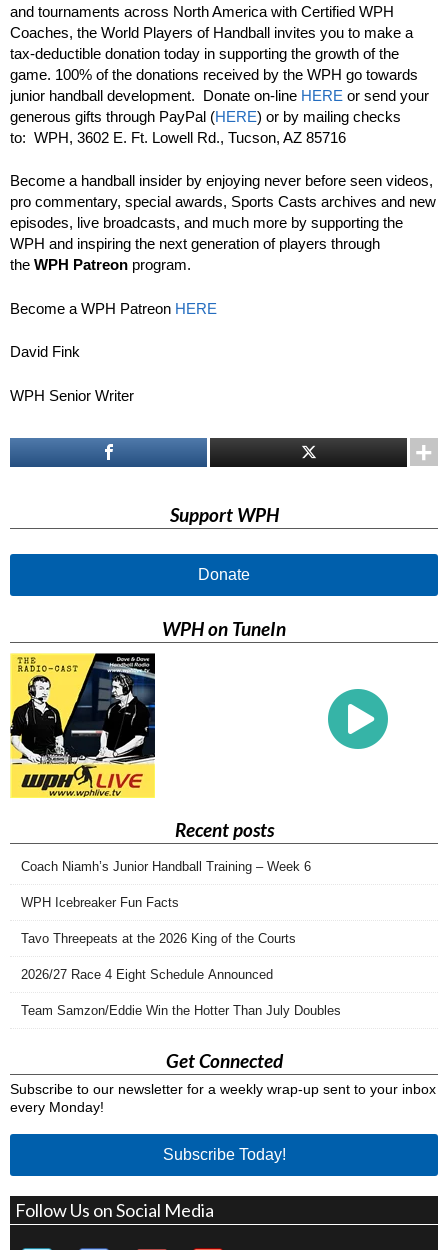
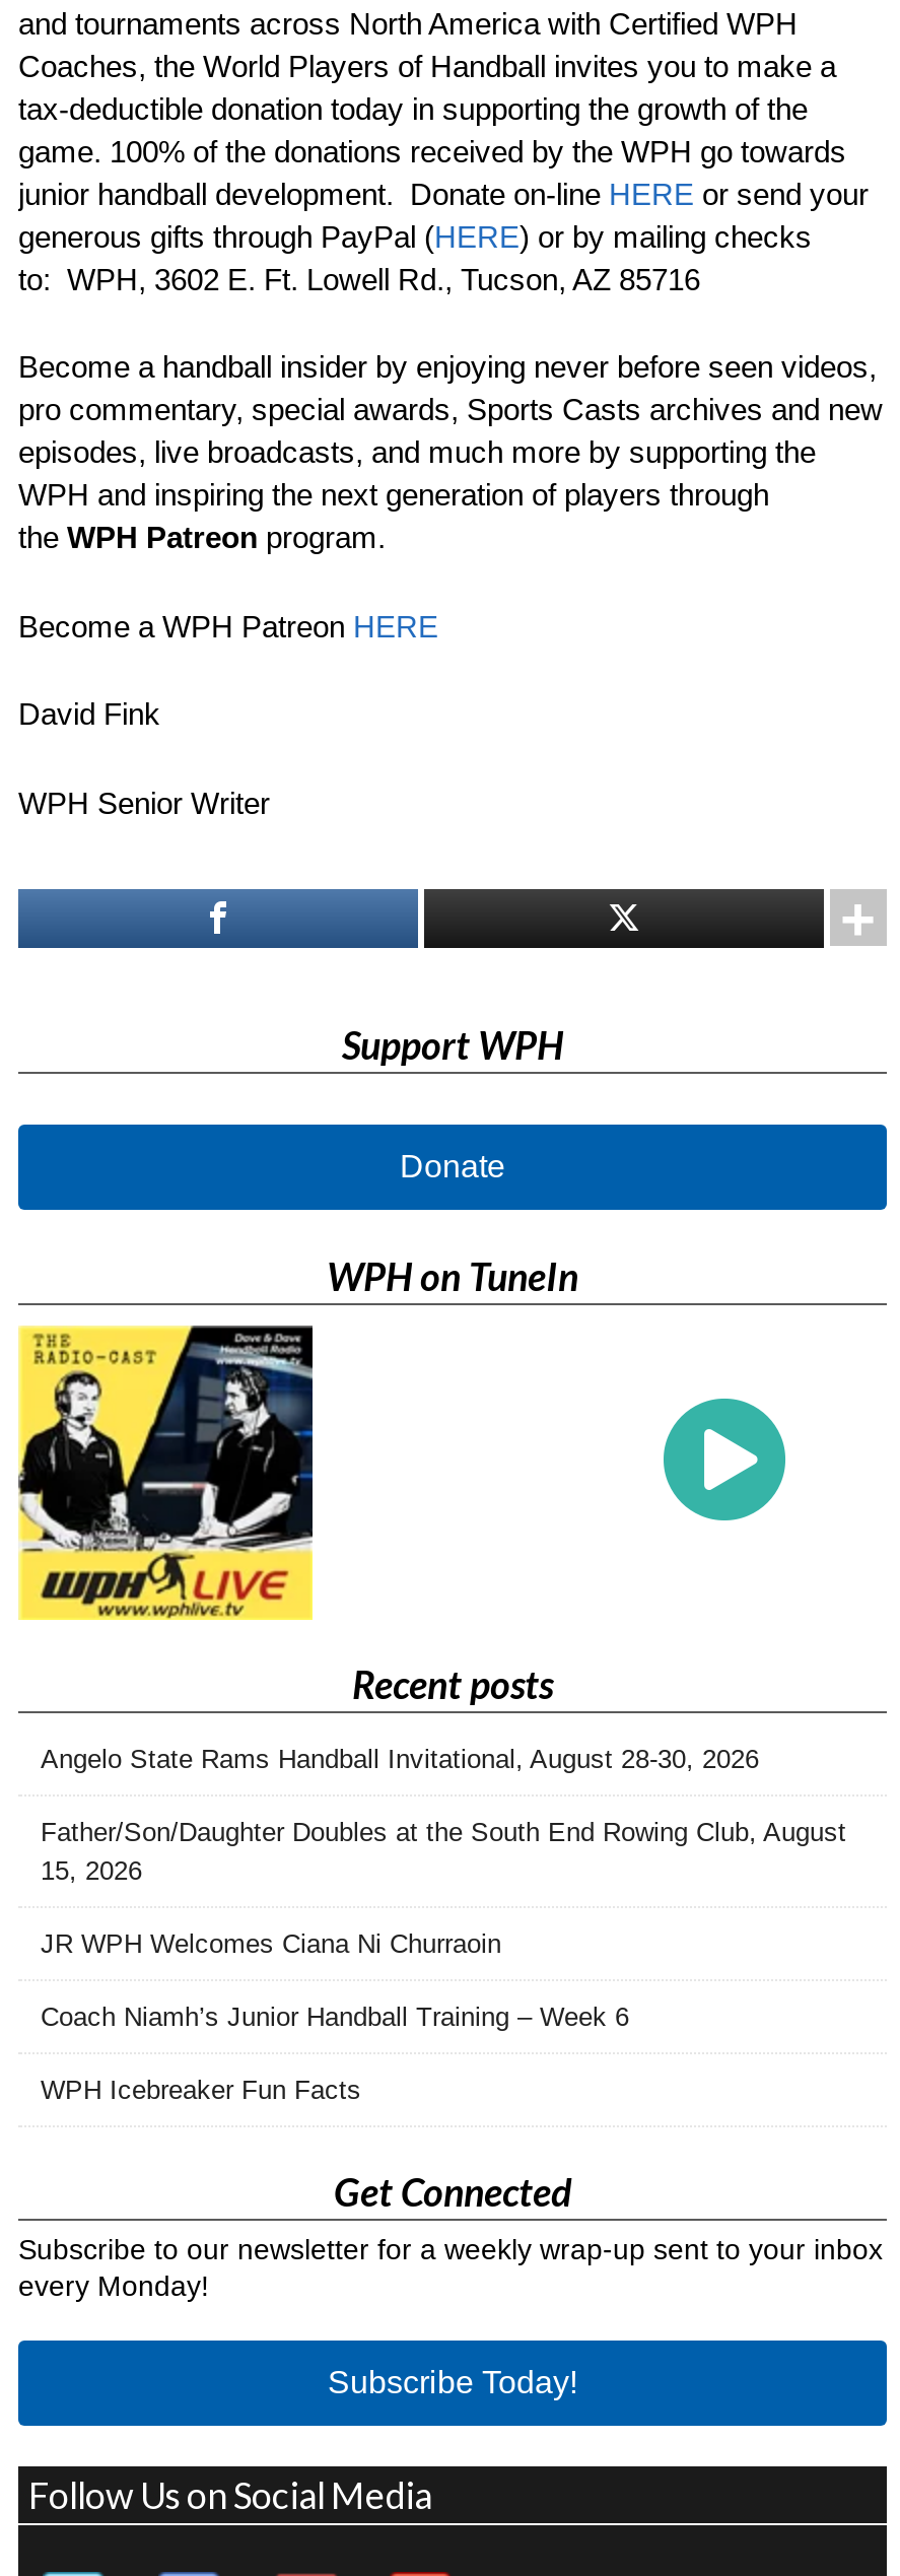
none -> [41,1744,846,1960] Angelo State Rams Handball Invitational, August 28-30, 2026 | Father/Son/Daughter Doubles at the South End Rowing Club, August | 15, 2026 | JR WPH Welcomes Ciana Ni Churraoin
moved [21,859,311,910] -> [41,2002,629,2106]: Coach Niamh’s Junior Handball Training – Week 6 | WPH Icebreaker Fun Facts
[21,931,341,1018] Tavo Threepeats at the 2026 King of the Courts | 2026/27 Race 4 Eight Schedule Announced | Team Samzon/Eddie Win the Hotter Than July Doubles -> none

